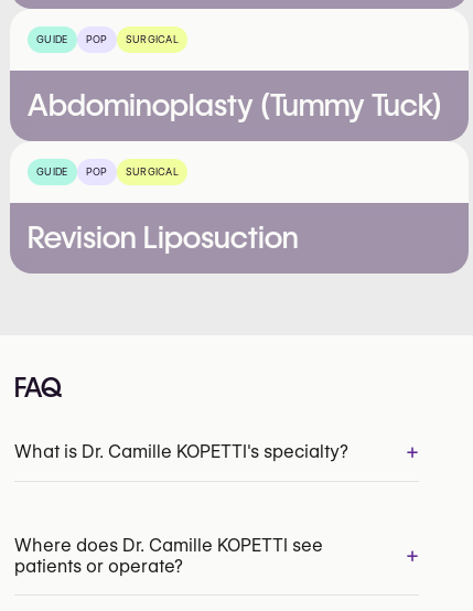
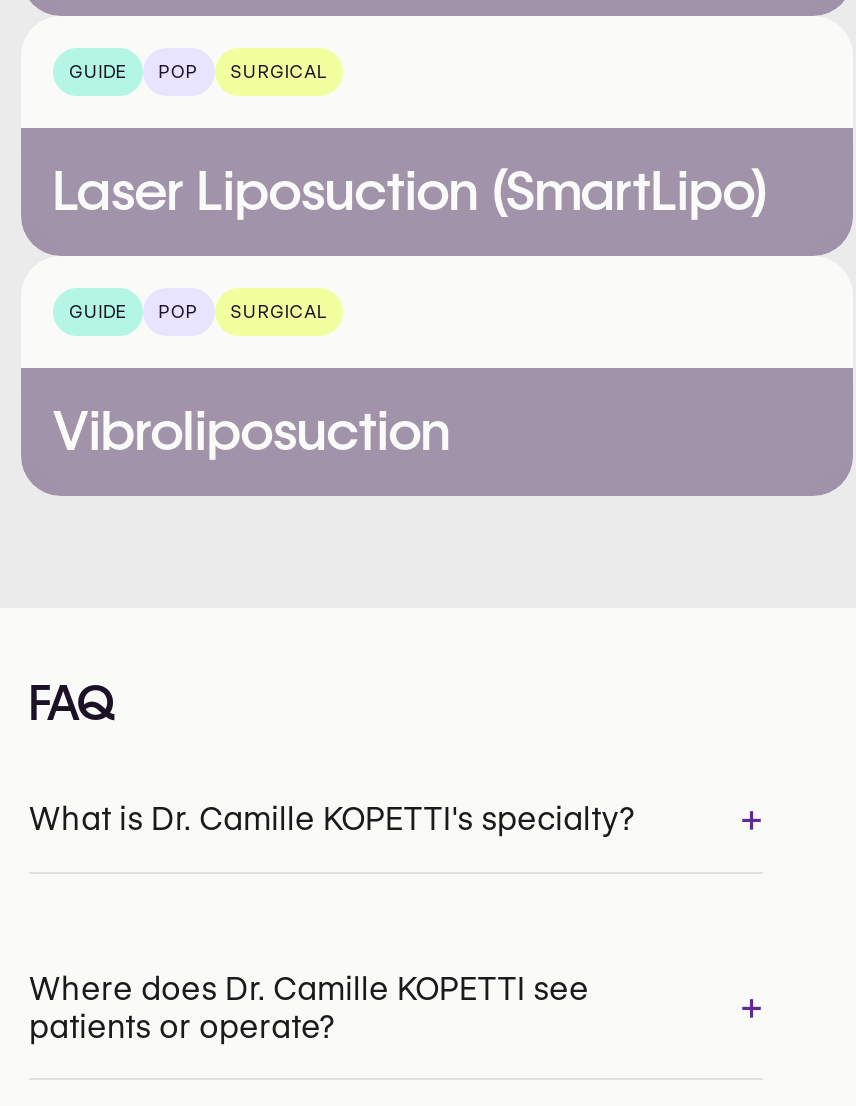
[28,87,442,123] Abdominoplasty (Tummy Tuck) -> [53,157,769,223] Laser Liposuction (SmartLipo)
[28,219,299,255] Revision Liposuction -> [53,397,451,463] Vibroliposuction

